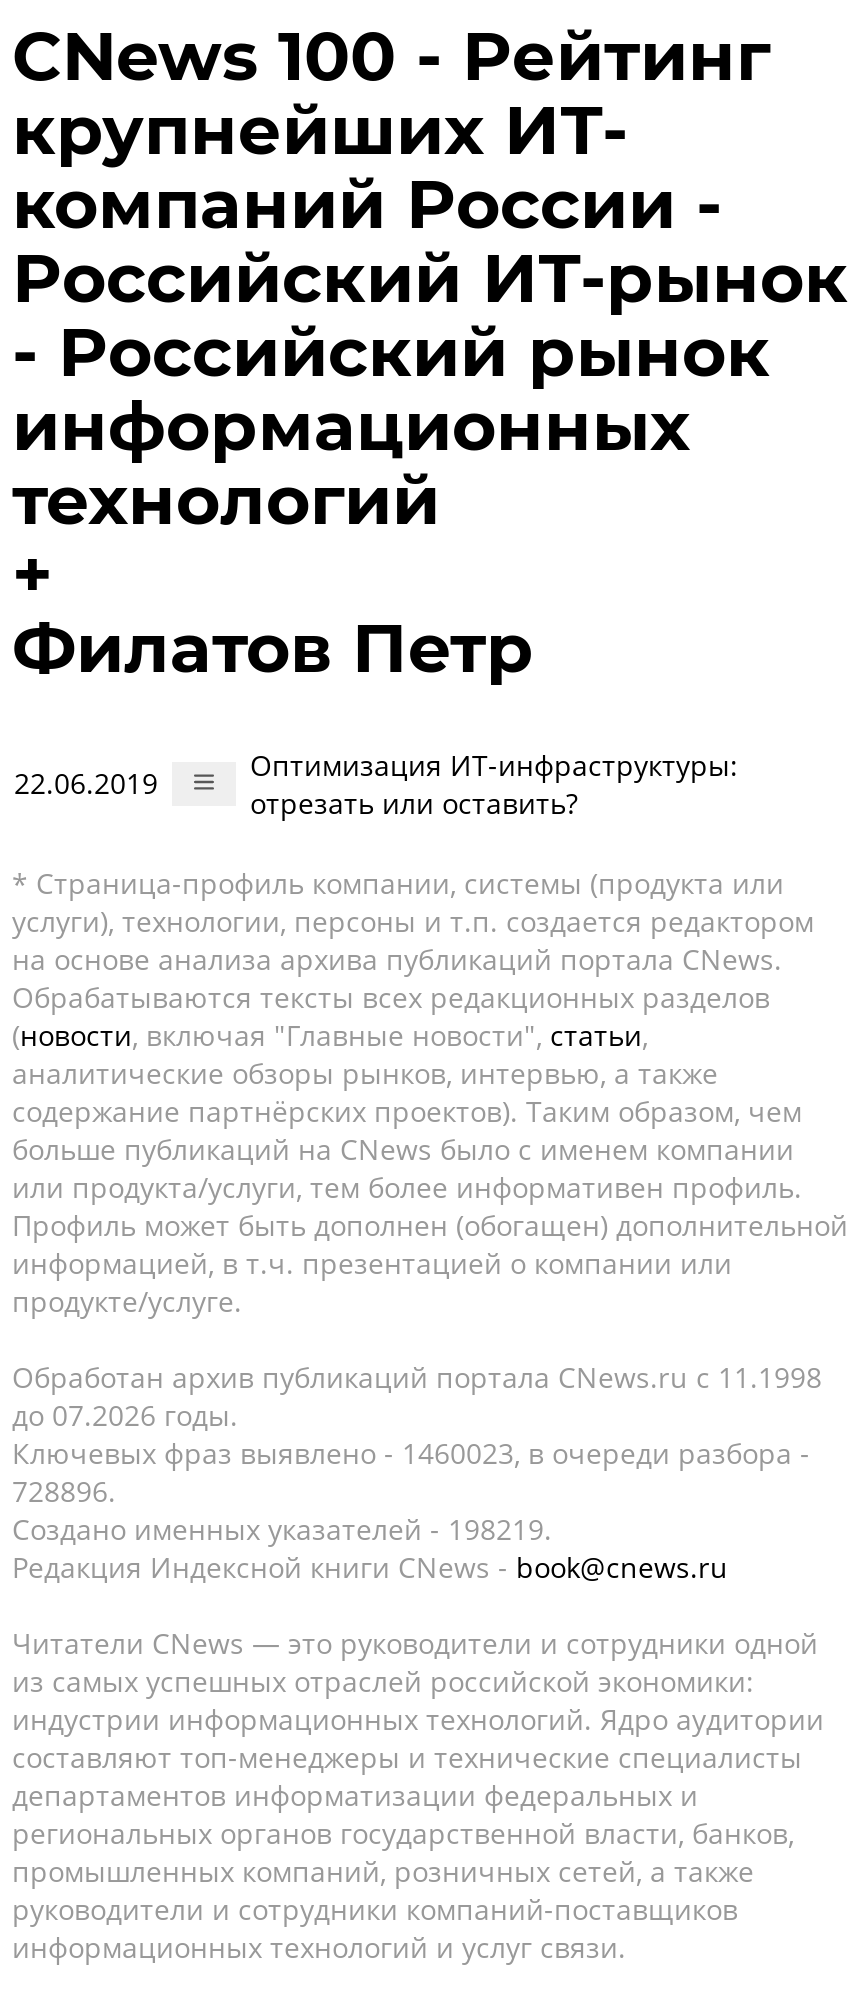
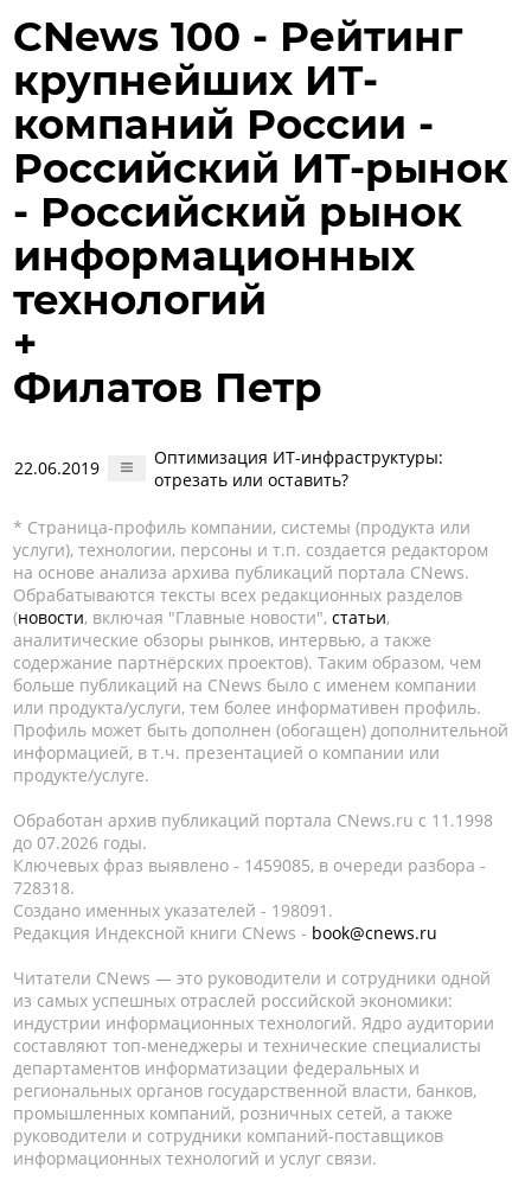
[12,1434,810,1472] Ключевых фраз выявлено - 1460023, в очереди разбора - -> [13,854,486,876] Ключевых фраз выявлено - 1459085, в очереди разбора -
[12,1472,116,1510] 728896. -> [13,876,75,899] 728318.
[12,1510,552,1548] Создано именных указателей - 198219. -> [13,899,333,921] Создано именных указателей - 198091.

